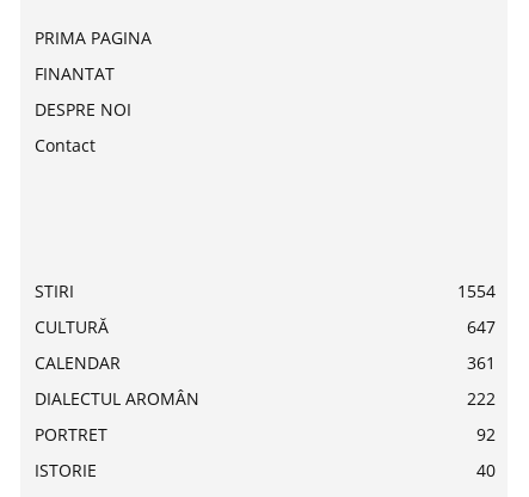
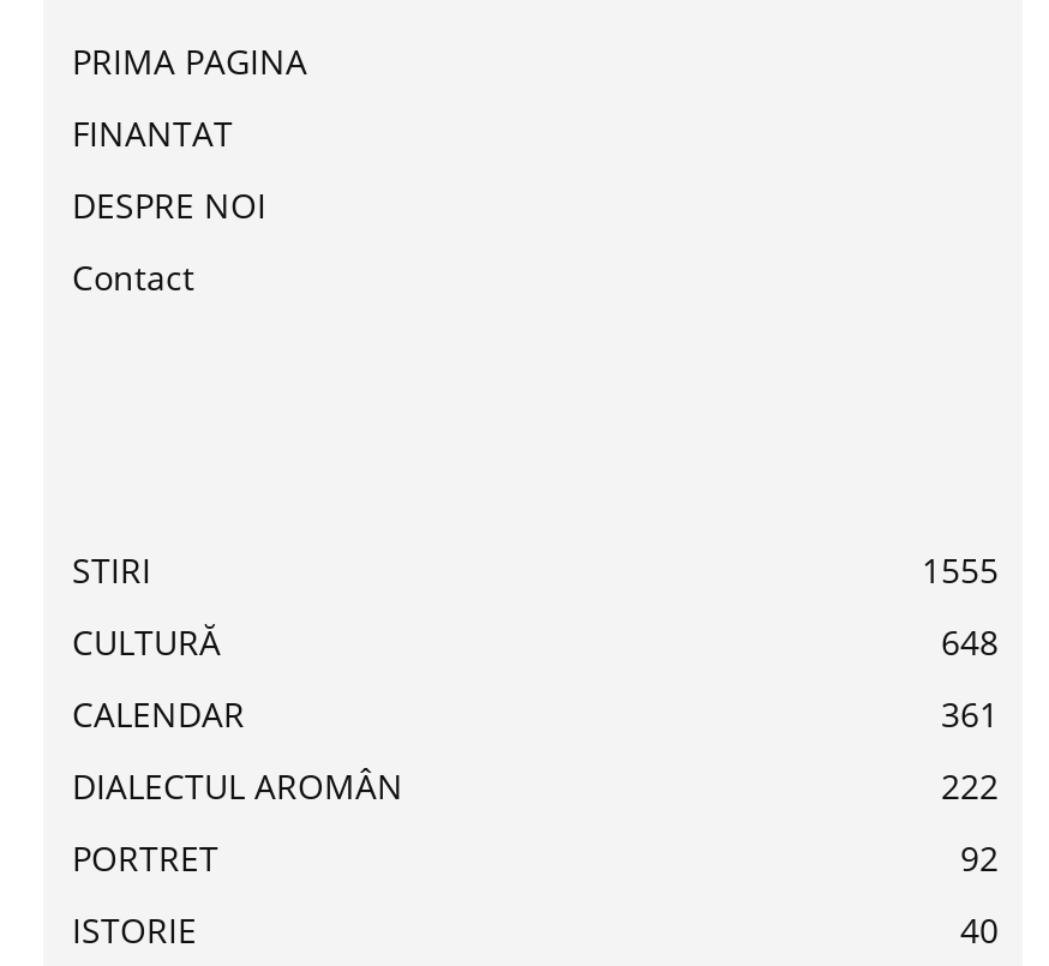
[457,279,496,302] 1554 -> [922,548,999,594] 1555
[467,315,496,338] 647 -> [941,620,999,666] 648

